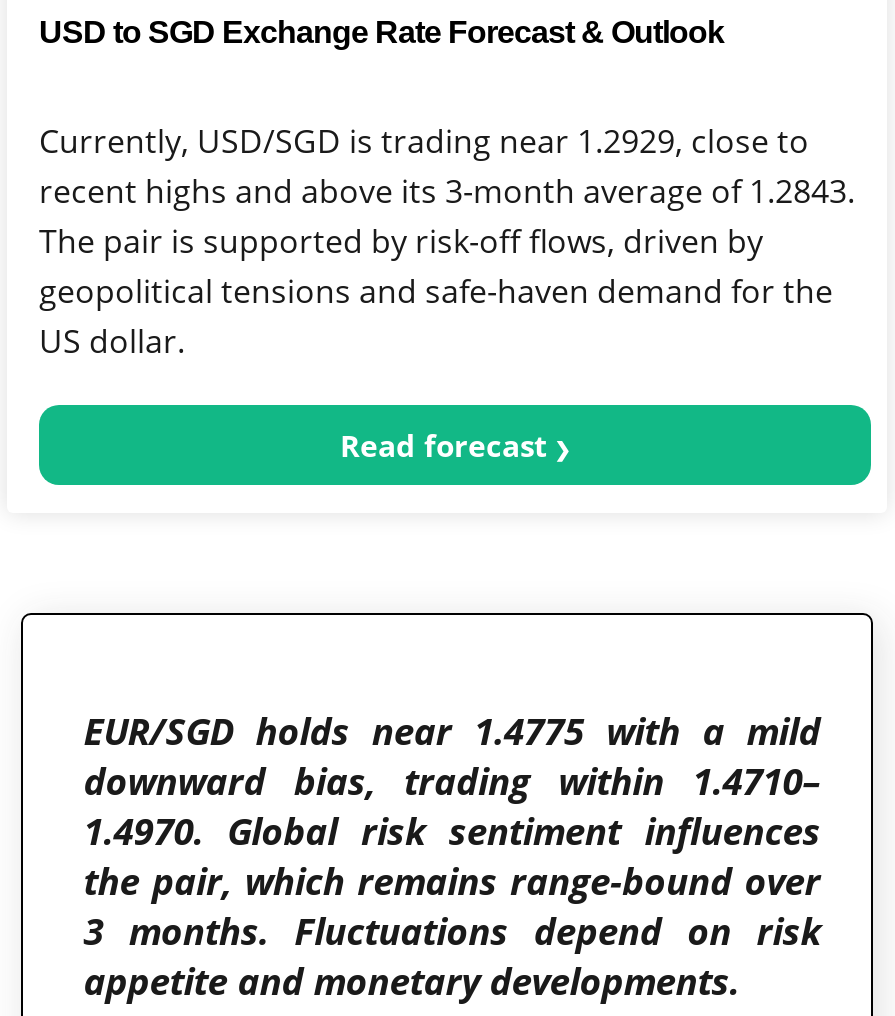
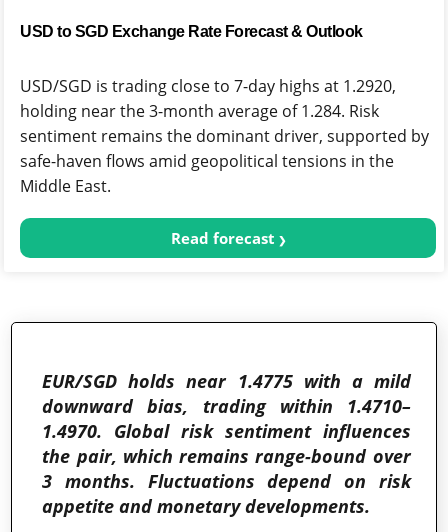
[39,120,855,364] Currently, USD/SGD is trading near 1.2929, close to | recent highs and above its 3-month average of 1.2843. | The pair is supported by risk-off flows, driven by | geopolitical tensions and safe-haven demand for the | US dollar. -> [20,75,429,197] USD/SGD is trading close to 7-day highs at 1.2920, | holding near the 3-month average of 1.284. Risk | sentiment remains the dominant driver, supported by | safe-haven flows amid geopolitical tensions in the | Middle East.

